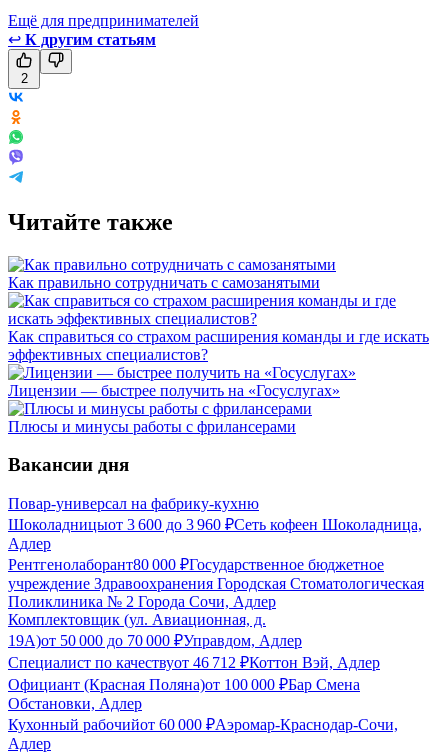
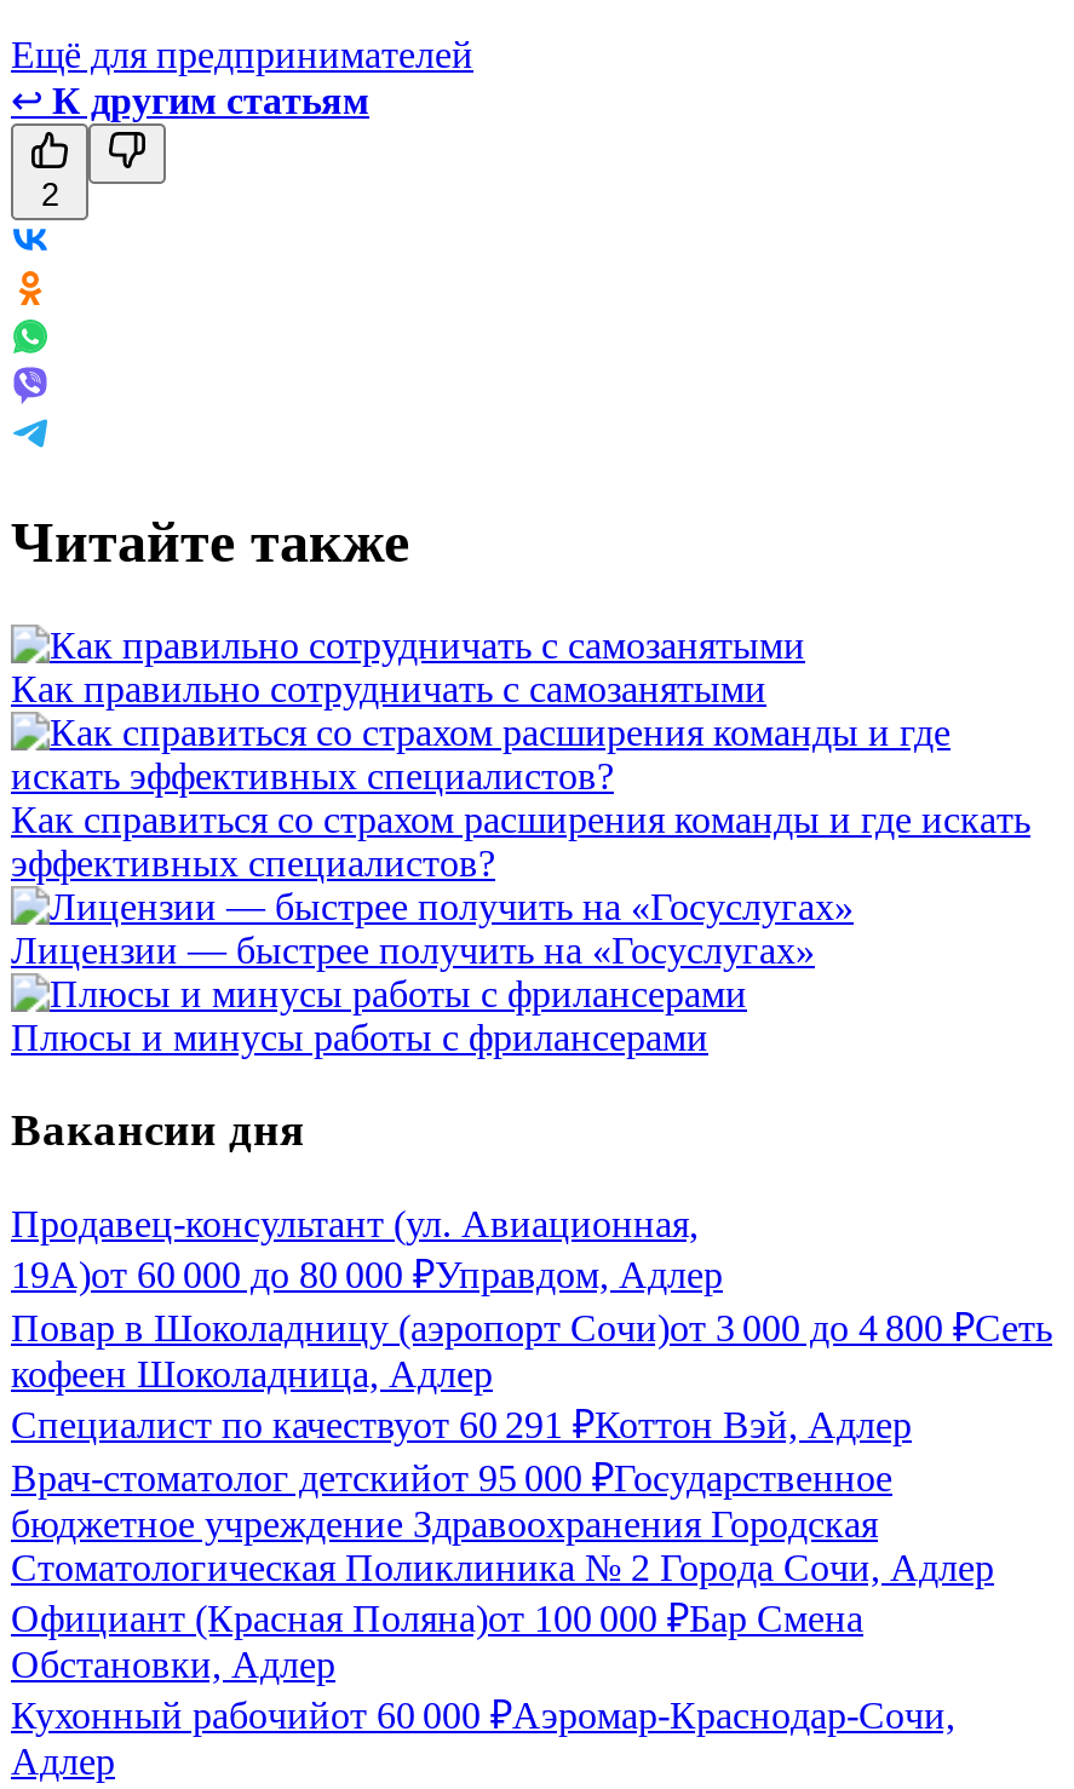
[8,495,424,671] Повар-универсал на фабрику-кухню | Шоколадницыот 3 600 до 3 960 ₽Сеть кофеен Шоколадница, | Адлер | Рентгенолаборант80 000 ₽Государственное бюджетное | учреждение Здравоохранения Городская Стоматологическая | Поликлиника № 2 Города Сочи, Адлер | Комплектовщик (ул. Авиационная, д. | 19А)от 50 000 до 70 000 ₽Управдом, Адлер | Специалист по качествуот 46 712 ₽Коттон Вэй, Адлер -> [11,1203,1052,1588] Продавец-консультант (ул. Авиационная, | 19А)от 60 000 до 80 000 ₽Управдом, Адлер | Повар в Шоколадницу (аэропорт Сочи)от 3 000 до 4 800 ₽Сеть | кофеен Шоколадница, Адлер | Специалист по качествуот 60 291 ₽Коттон Вэй, Адлер | Врач-стоматолог детскийот 95 000 ₽Государственное | бюджетное учреждение Здравоохранения Городская | Стоматологическая Поликлиника № 2 Города Сочи, Адлер

